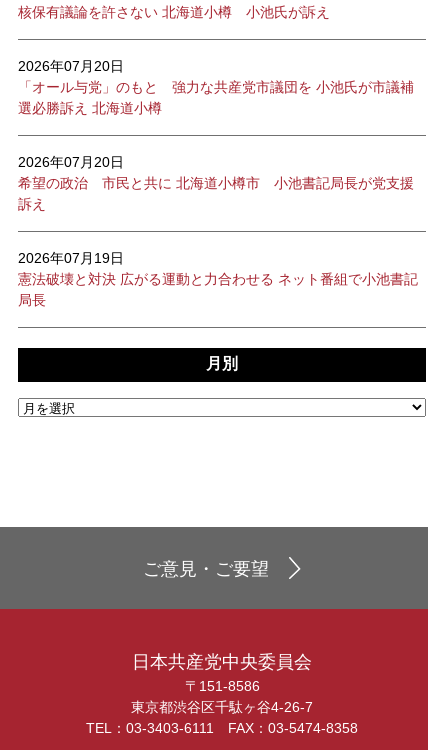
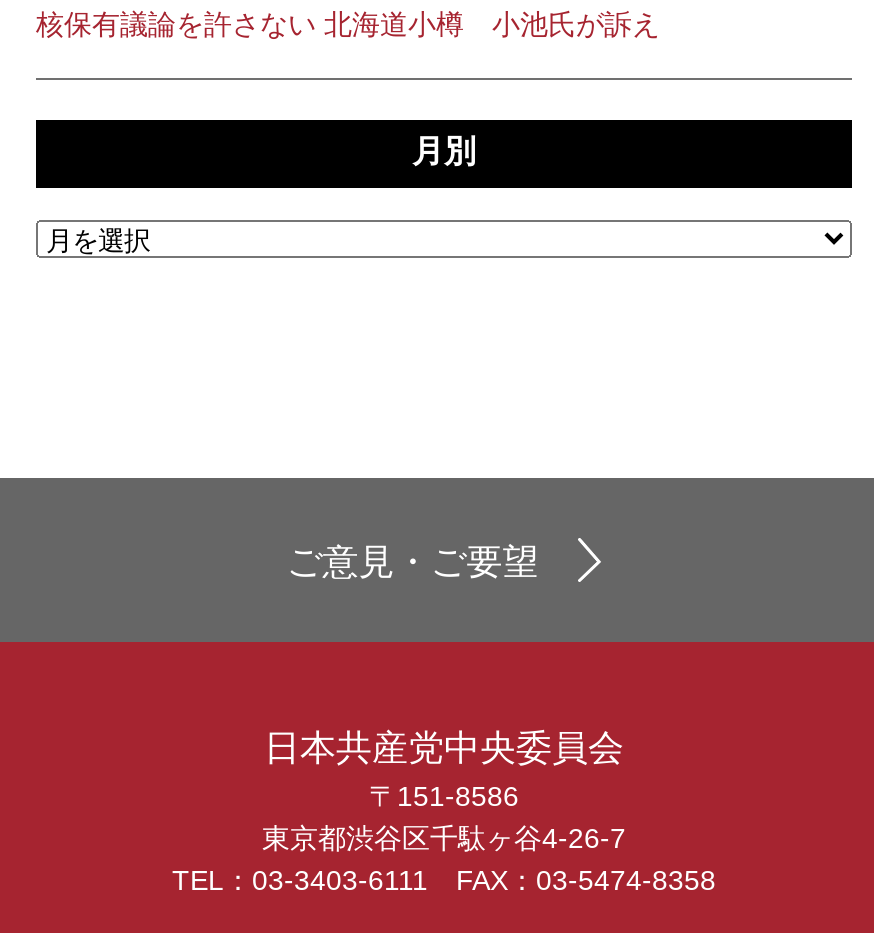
[18,58,418,308] 2026年07月20日 | 「オール与党」のもと 強力な共産党市議団を 小池氏が市議補 | 選必勝訴え 北海道小樽 | 2026年07月20日 | 希望の政治 市民と共に 北海道小樽市 小池書記局長が党支援 | 訴え | 2026年07月19日 | 憲法破壊と対決 広がる運動と力合わせる ネット番組で小池書記 | 局長 -> none

